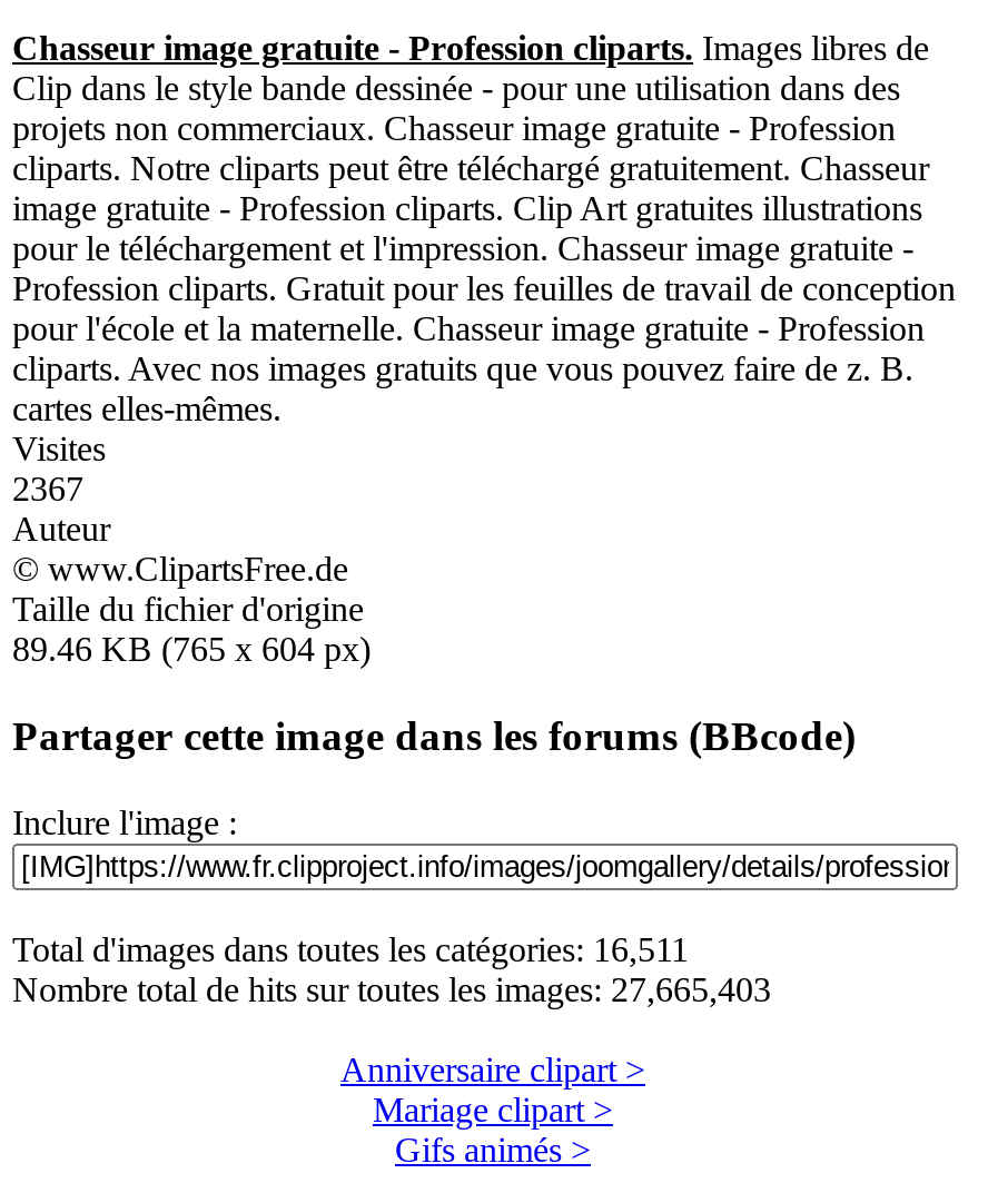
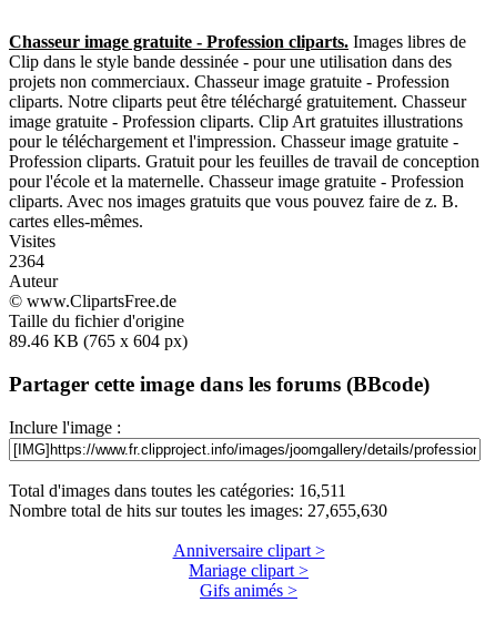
[12,470,83,508] 2367 -> [9,252,44,271] 2364
[12,970,771,1007] Nombre total de hits sur toutes les images: 27,665,403 -> [9,501,387,519] Nombre total de hits sur toutes les images: 27,655,630

